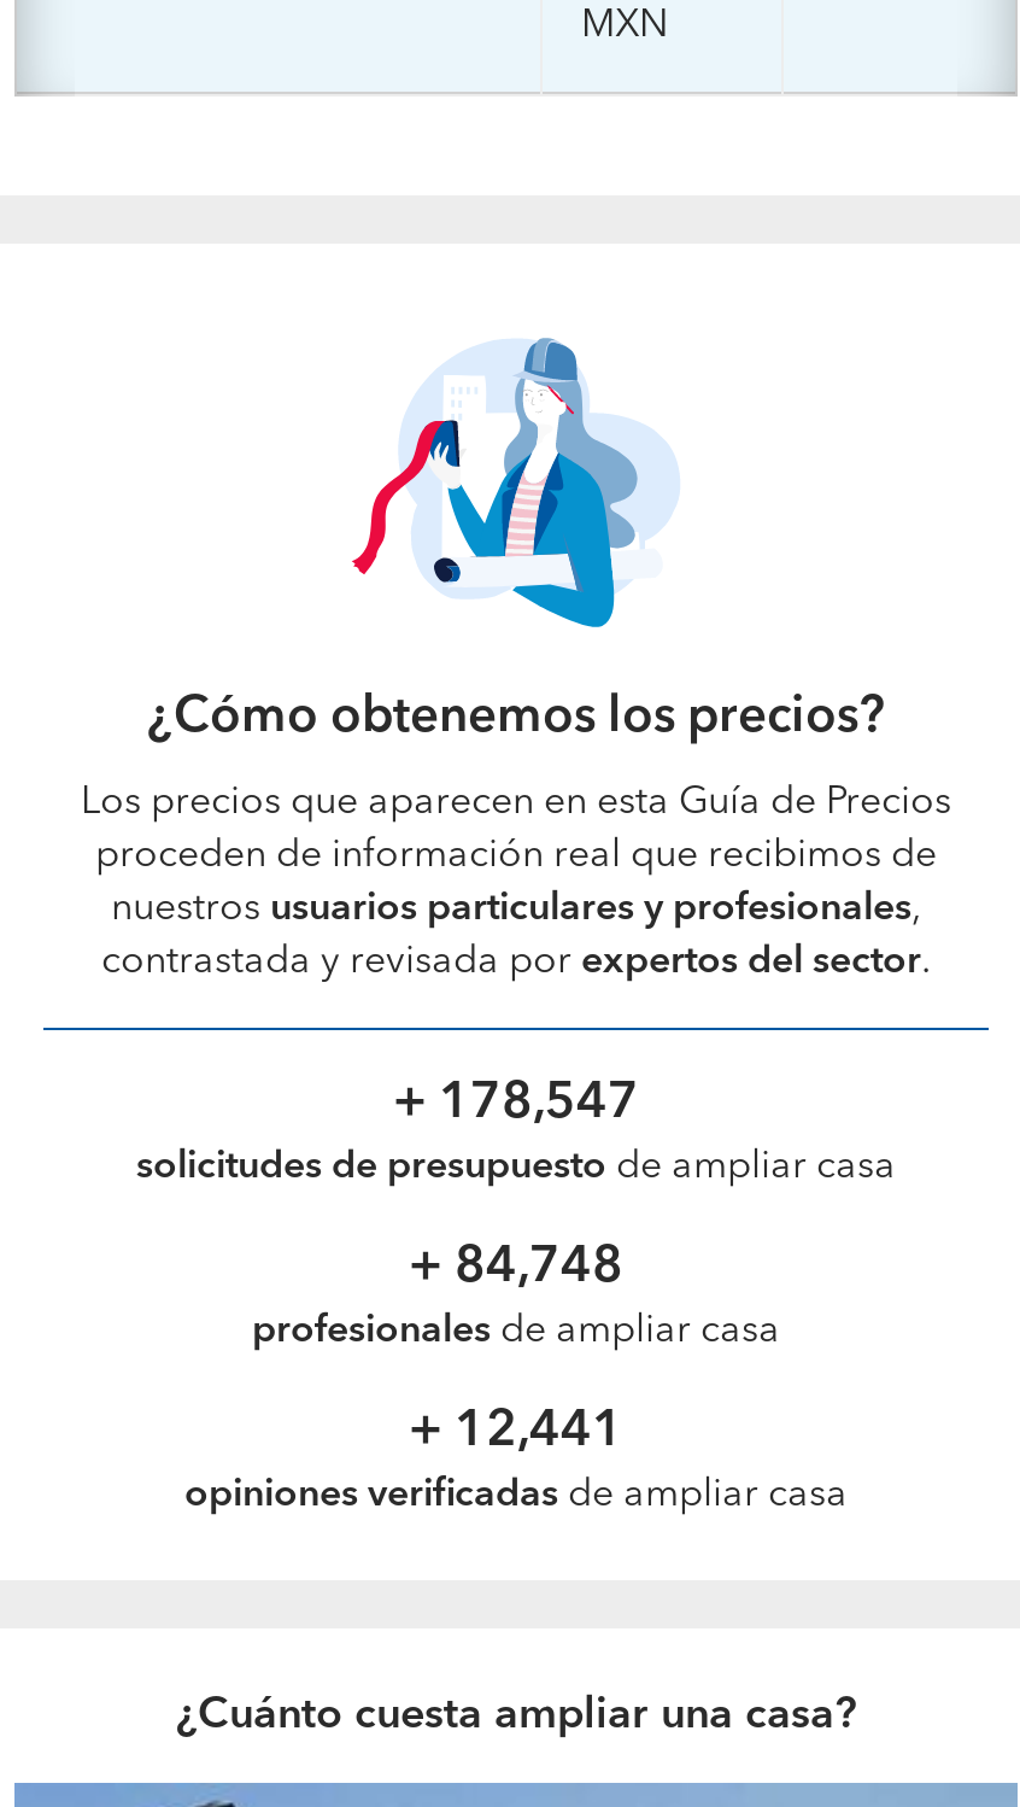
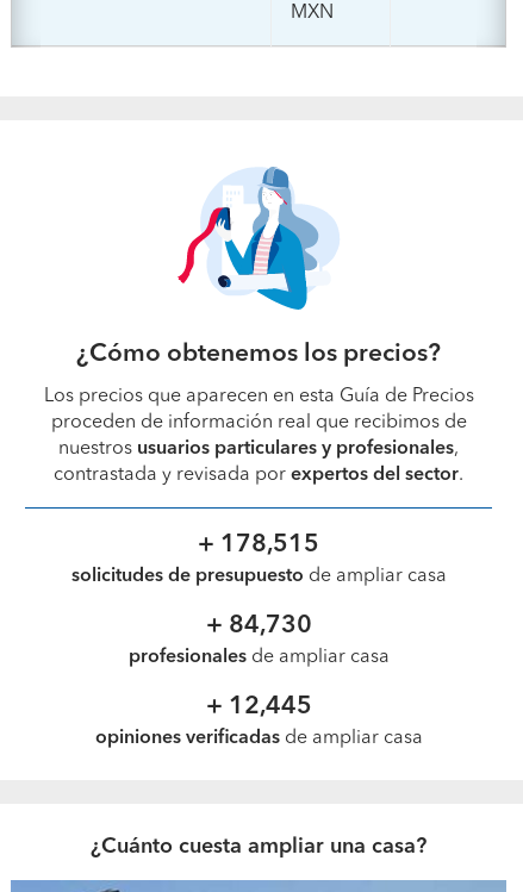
[393,1077,639,1128] + 178,547 -> [198,532,319,557] + 178,515
[409,1241,623,1292] + 84,748 -> [206,613,312,638] + 84,730
[409,1405,623,1456] + 12,441 -> [206,694,312,719] + 12,445

